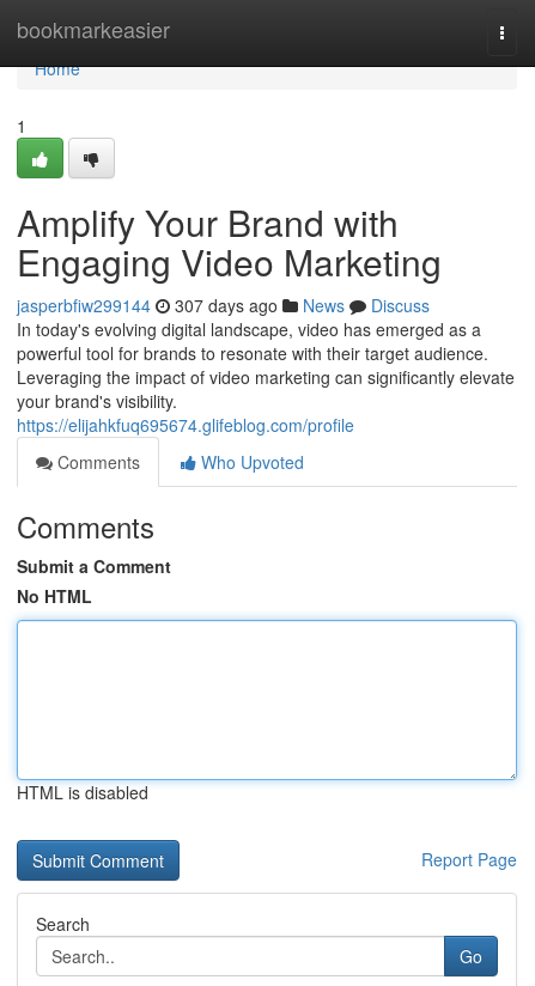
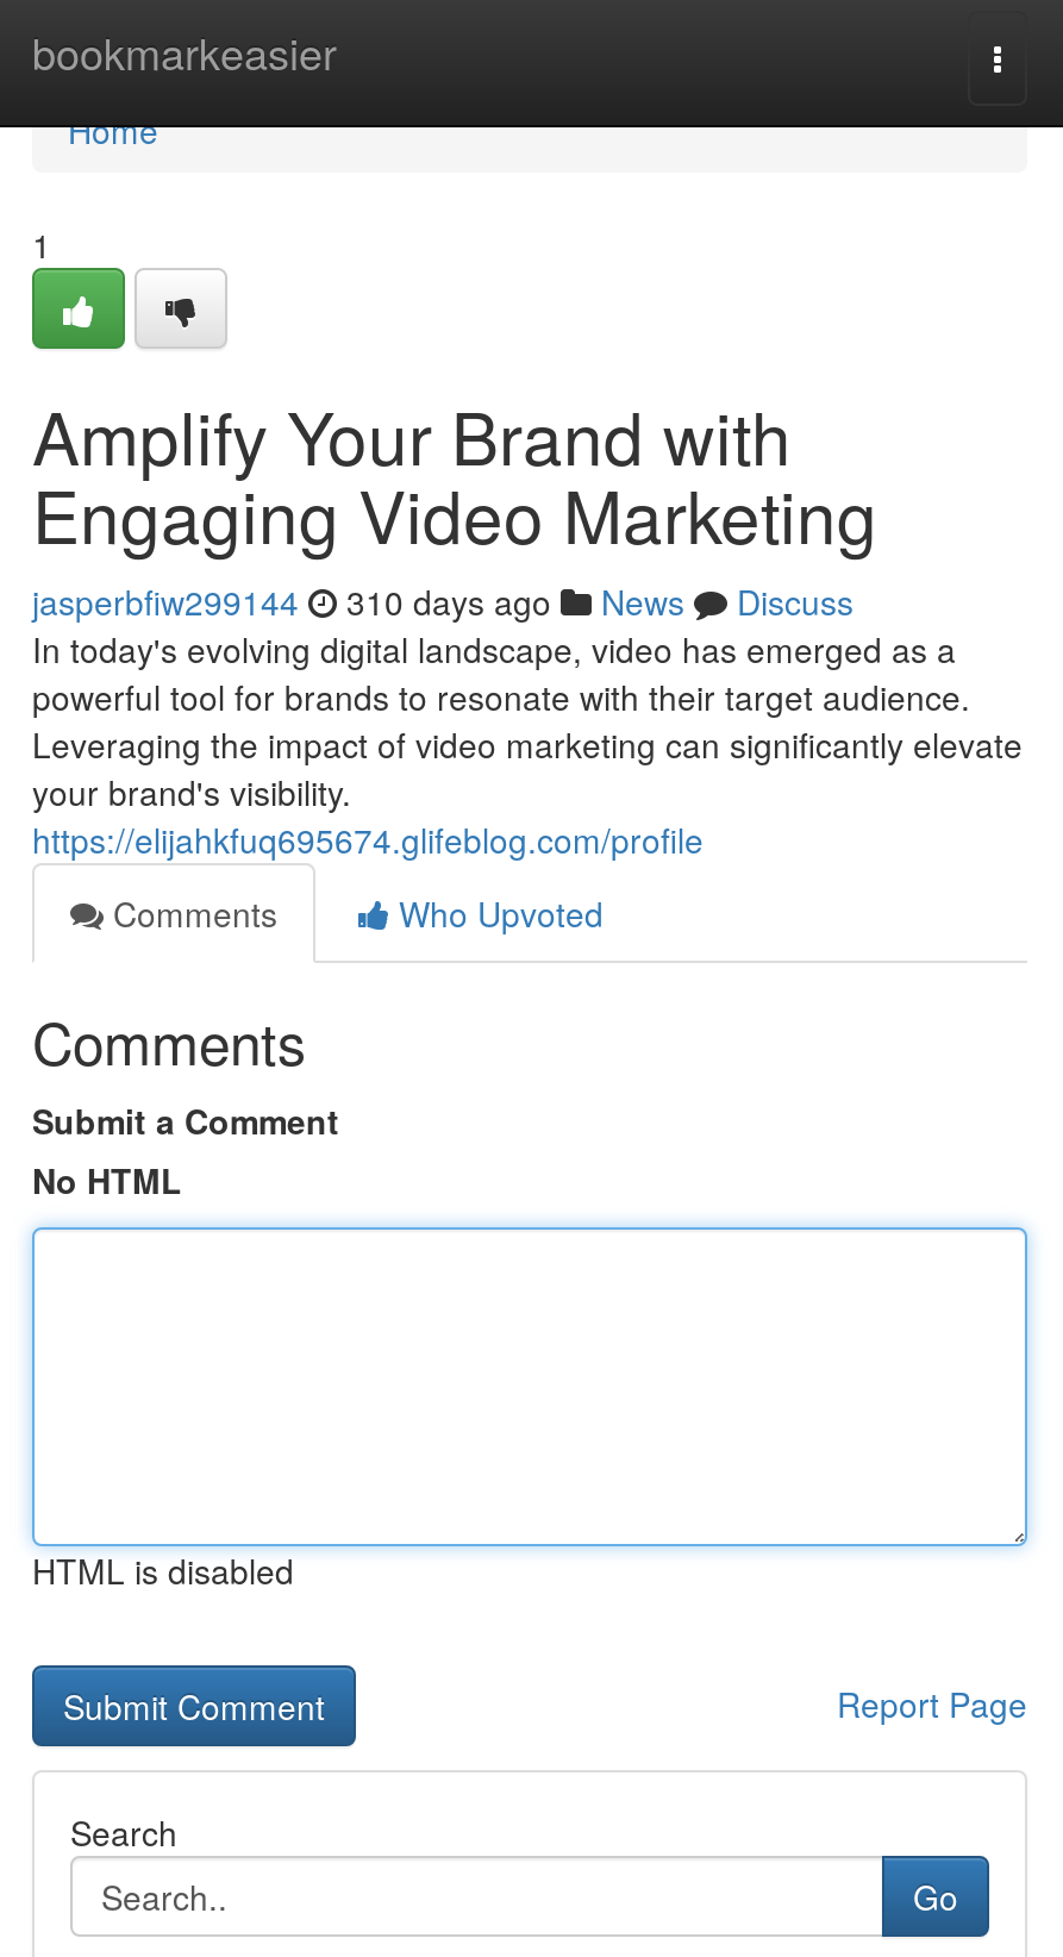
[17,293,430,317] jasperbfiw299144 307 days ago News Discuss -> [32,577,853,625] jasperbfiw299144 310 days ago News Discuss

